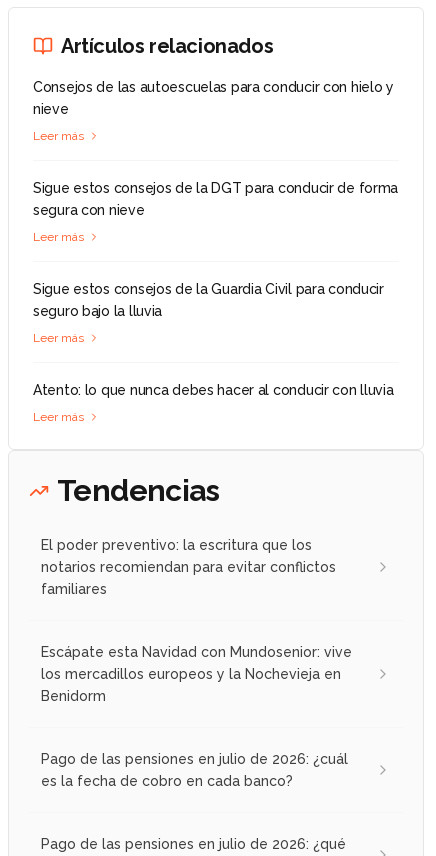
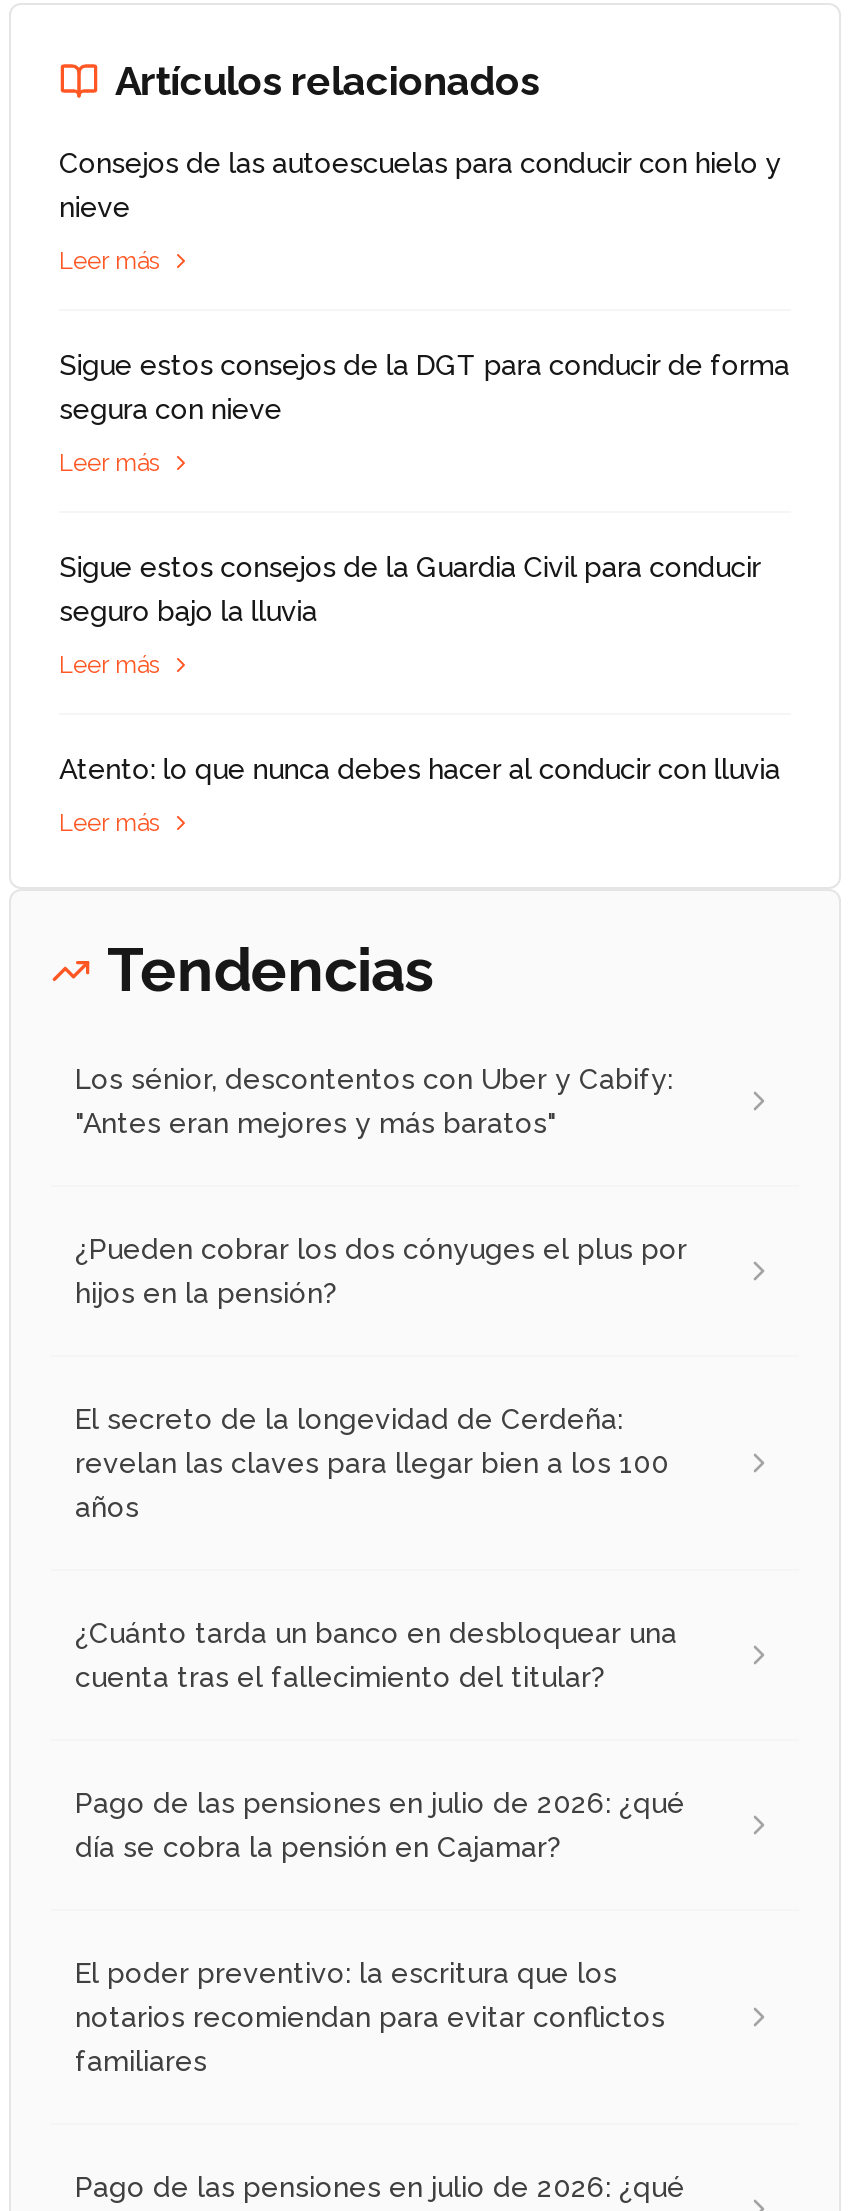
none -> [75,1063,673,1139] Los sénior, descontentos con Uber y Cabify: | "Antes eran mejores y más baratos"
none -> [75,1233,687,1309] ¿Pueden cobrar los dos cónyuges el plus por | hijos en la pensión?
none -> [75,1403,669,1523] El secreto de la longevidad de Cerdeña: | revelan las claves para llegar bien a los 100 | años
none -> [75,1617,677,1693] ¿Cuánto tarda un banco en desbloquear una | cuenta tras el fallecimiento del titular?
none -> [75,1787,685,1863] Pago de las pensiones en julio de 2026: ¿qué | día se cobra la pensión en Cajamar?
moved [41,537,336,597] -> [75,1957,665,2077]: El poder preventivo: la escritura que los | notarios recomiendan para evitar conflictos | familiares
[41,644,352,704] Escápate esta Navidad con Mundosenior: vive | los mercadillos europeos y la Nochevieja en | Benidorm -> none
[41,751,348,789] Pago de las pensiones en julio de 2026: ¿cuál | es la fecha de cobro en cada banco? -> none

